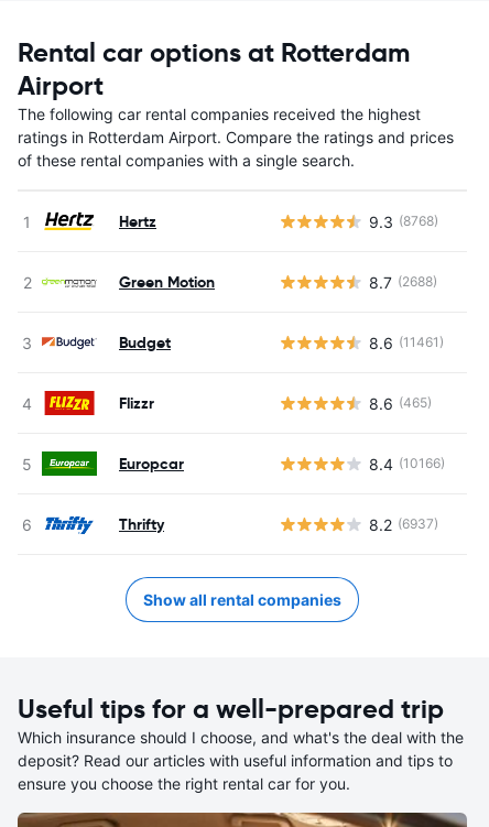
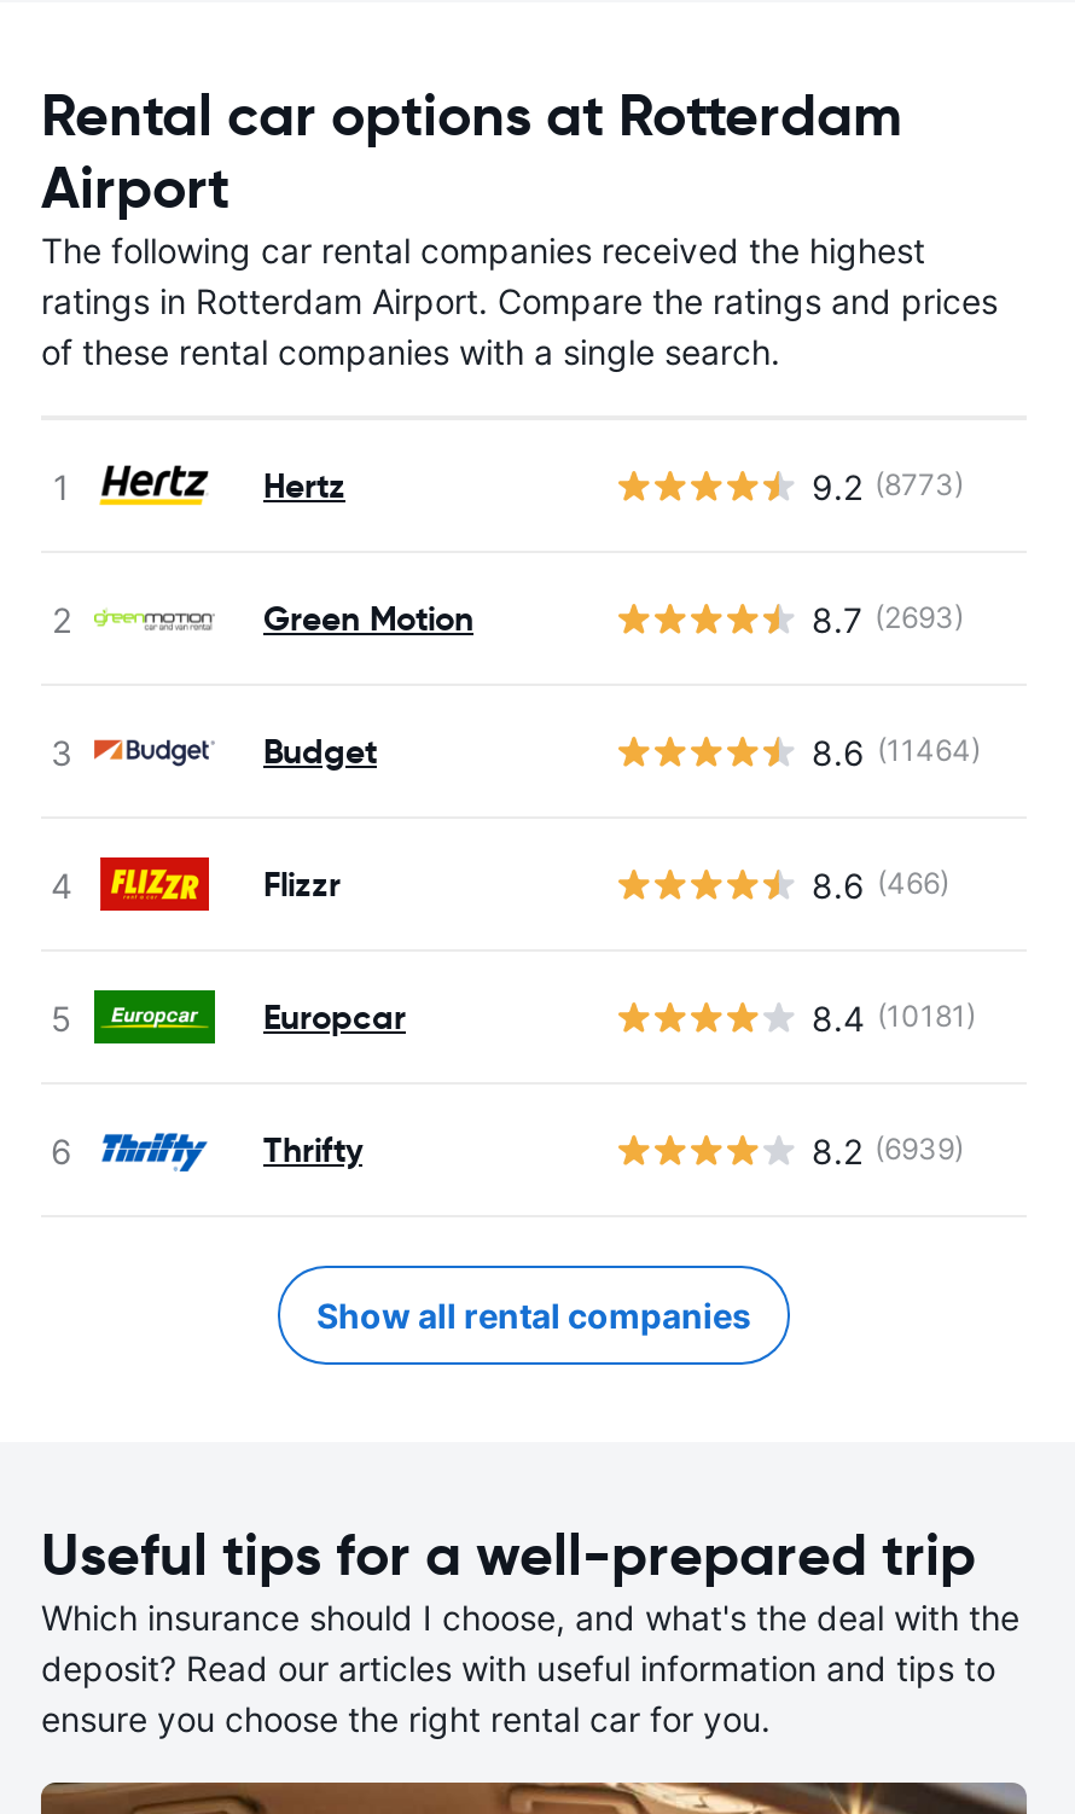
[369,212,438,231] 9.3 (8768) -> [812,465,964,506] 9.2 (8773)
[369,273,437,291] 8.7 (2688) -> [812,598,964,639] 8.7 (2693)
[369,333,444,352] 8.6 (11461) -> [812,731,981,772] 8.6 (11464)
[369,394,432,412] 8.6 (465) -> [812,864,949,905] 8.6 (466)
[369,454,445,473] 8.4 (10166) -> [812,996,976,1037] 8.4 (10181)
[369,515,438,534] 8.2 (6937) -> [812,1129,964,1170] 8.2 (6939)

